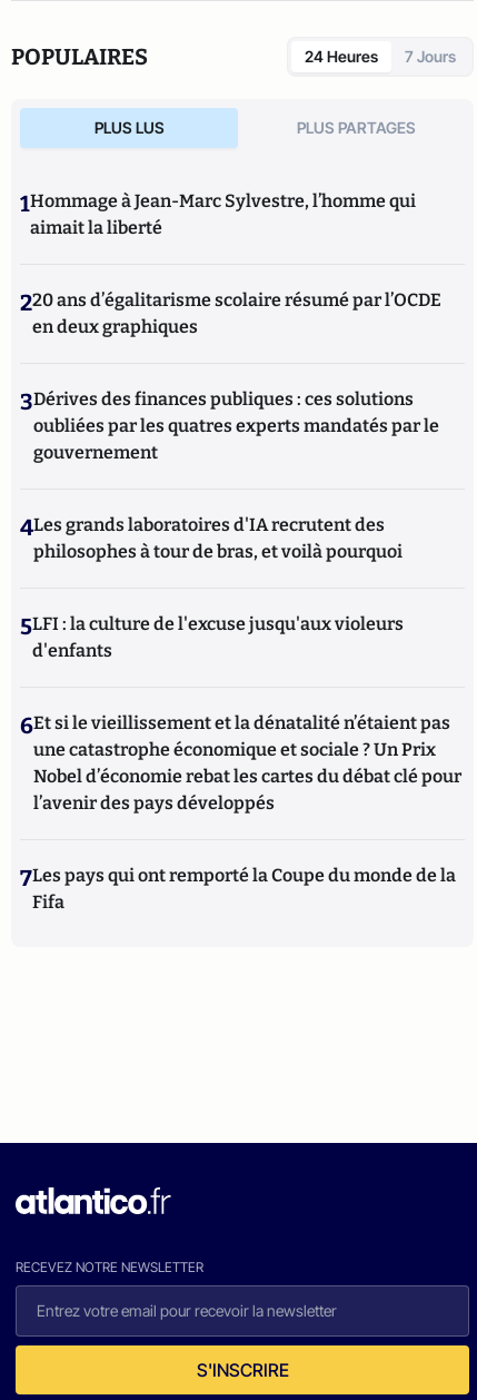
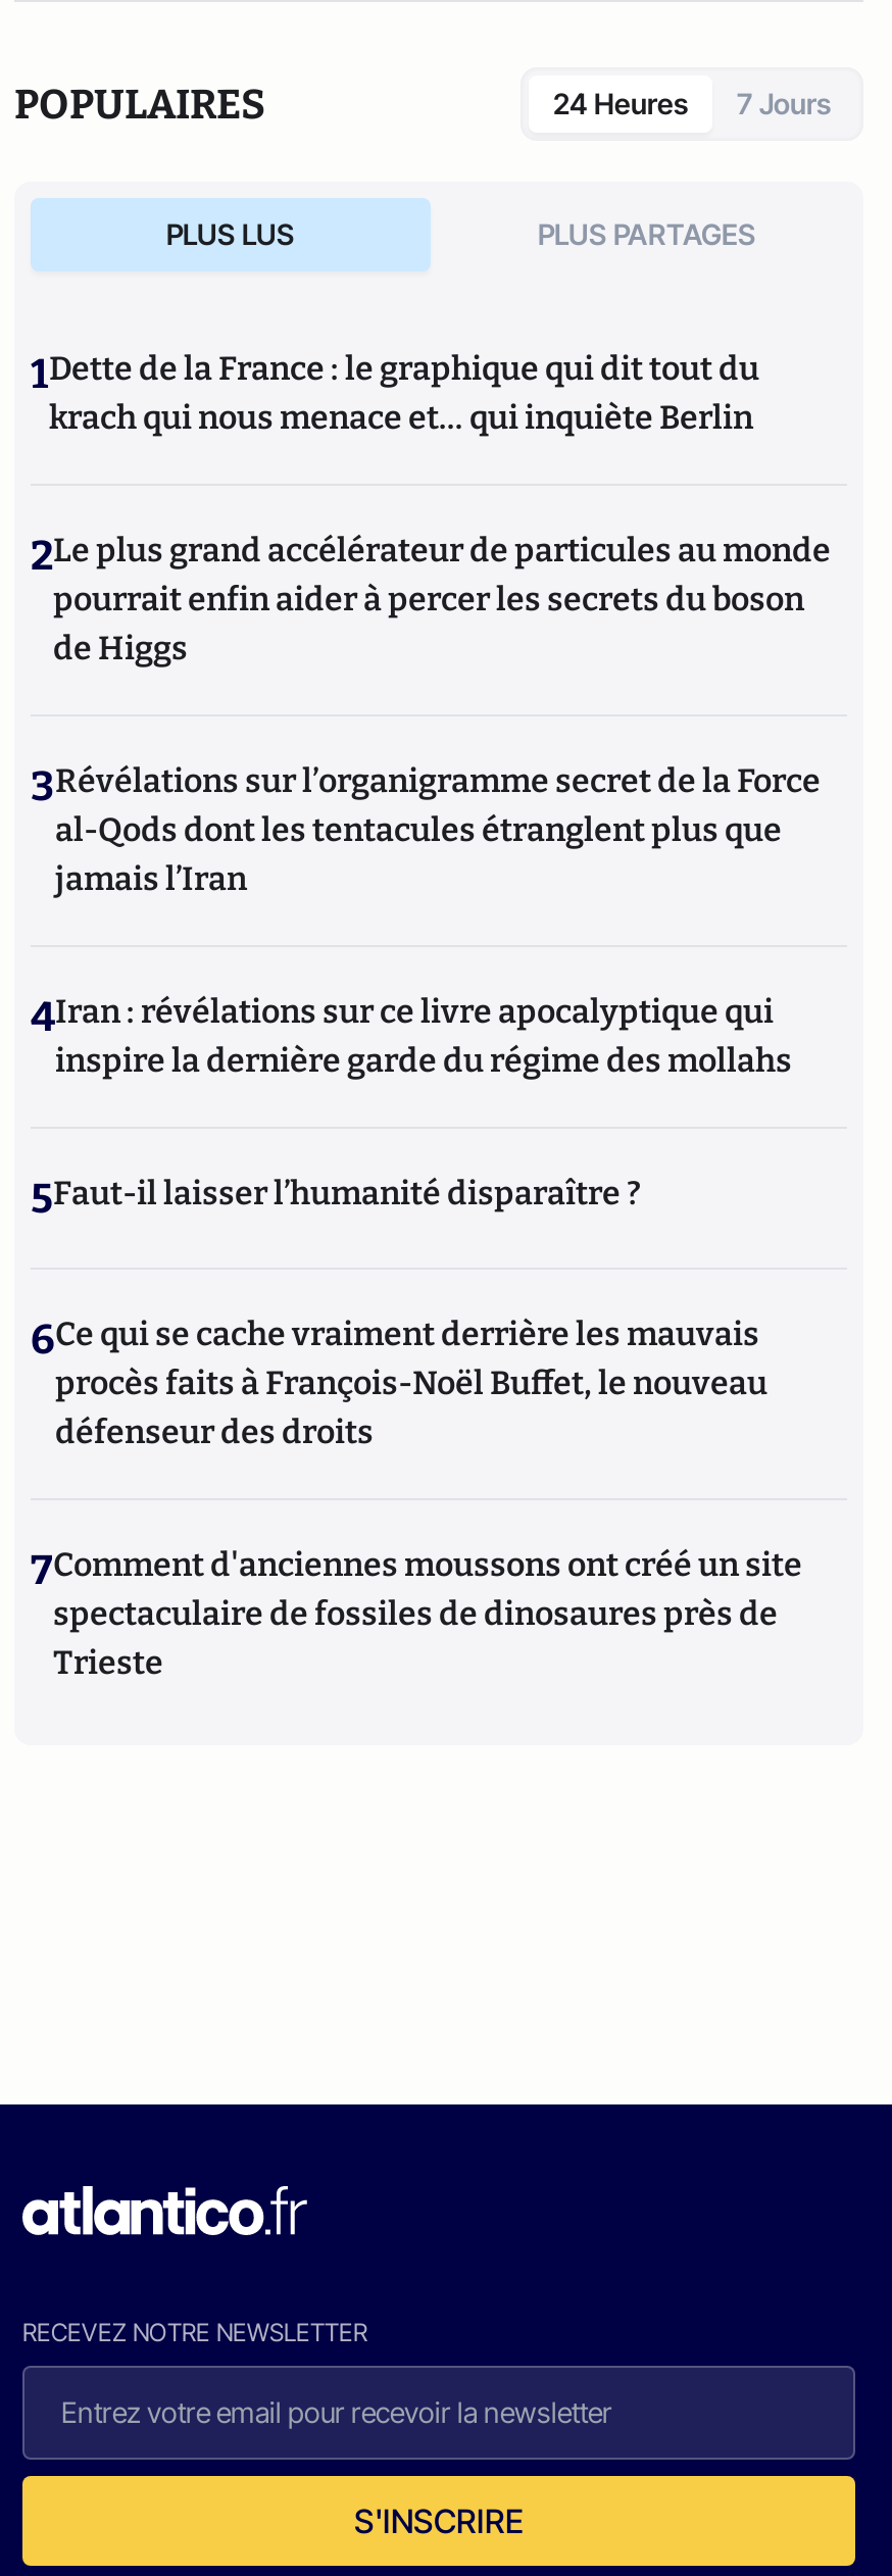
[20,190,416,238] 1Hommage à Jean-Marc Sylvestre, l’homme qui | aimait la liberté -> [31,349,759,436] 1Dette de la France : le graphique qui dit tout du | krach qui nous menace et… qui inquiète Berlin
[20,289,441,337] 220 ans d’égalitarisme scolaire résumé par l’OCDE | en deux graphiques -> [31,530,831,667] 2Le plus grand accélérateur de particules au monde | pourrait enfin aider à percer les secrets du boson | de Higgs
[20,388,439,463] 3Dérives des finances publiques : ces solutions | oubliées par les quatres experts mandatés par le | gouvernement -> [31,761,821,898] 3Révélations sur l’organigramme secret de la Force | al-Qods dont les tentacules étranglent plus que | jamais l’Iran
[20,514,403,562] 4Les grands laboratoires d'IA recrutent des | philosophes à tour de bras, et voilà pourquoi -> [31,992,792,1079] 4Iran : révélations sur ce livre apocalyptique qui | inspire la dernière garde du régime des mollahs
[20,613,404,661] 5LFI : la culture de l'excuse jusqu'aux violeurs | d'enfants -> [31,1173,641,1222] 5Faut-il laisser l’humanité disparaître ?
[20,712,461,813] 6Et si le vieillissement et la dénatalité n’étaient pas | une catastrophe économique et sociale ? Un Prix | Nobel d’économie rebat les cartes du débat clé pour | l’avenir des pays développés -> [31,1314,767,1451] 6Ce qui se cache vraiment derrière les mauvais | procès faits à François-Noël Buffet, le nouveau | défenseur des droits
[20,864,456,912] 7Les pays qui ont remporté la Coupe du monde de la | Fifa -> [31,1545,802,1682] 7Comment d'anciennes moussons ont créé un site | spectaculaire de fossiles de dinosaures près de | Trieste

